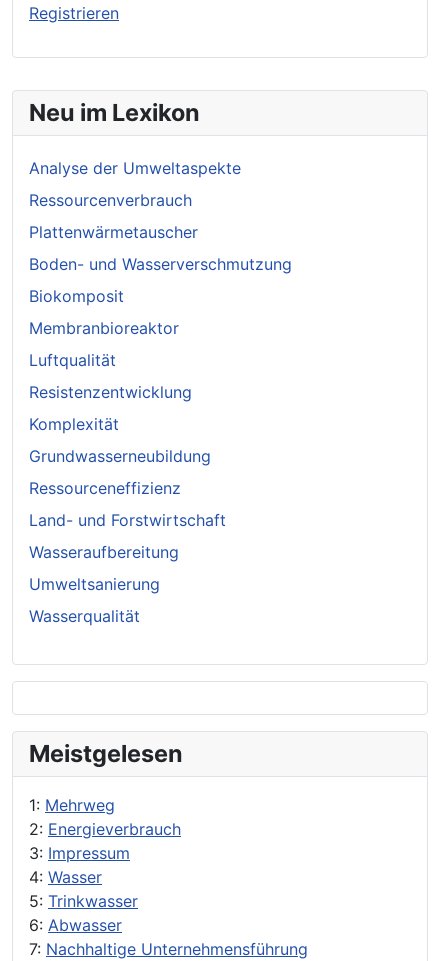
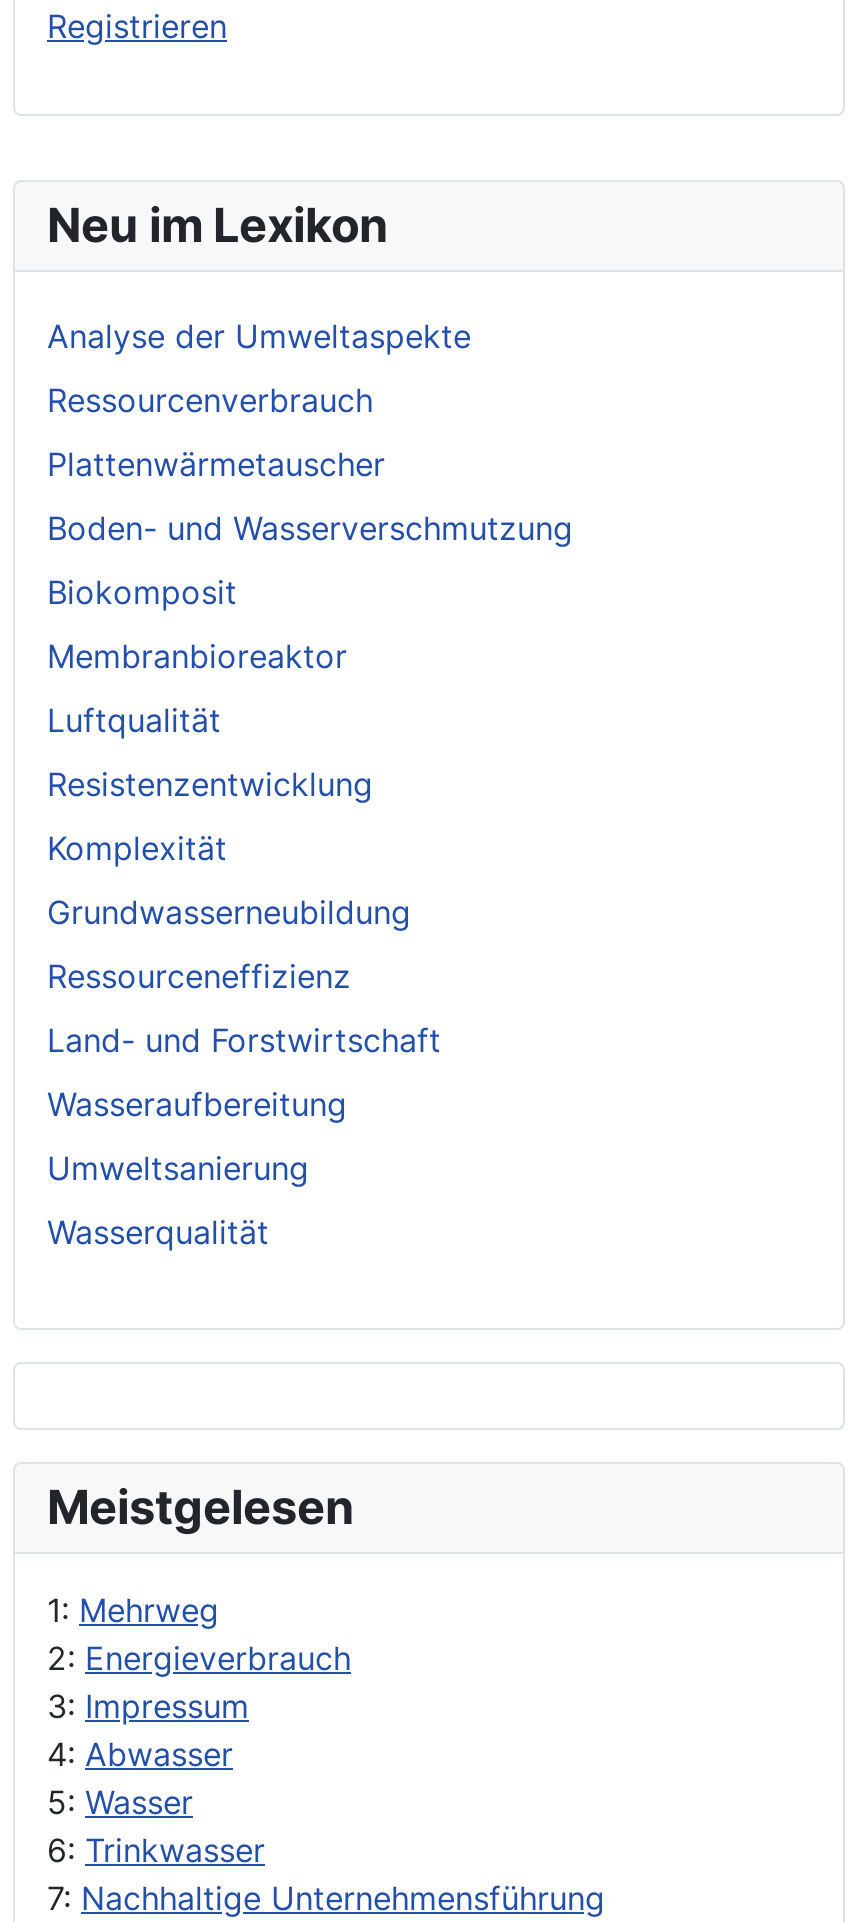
[29,867,138,935] 4: Wasser | 5: Trinkwasser | 6: Abwasser -> [47,1733,265,1869] 4: Abwasser | 5: Wasser | 6: Trinkwasser

